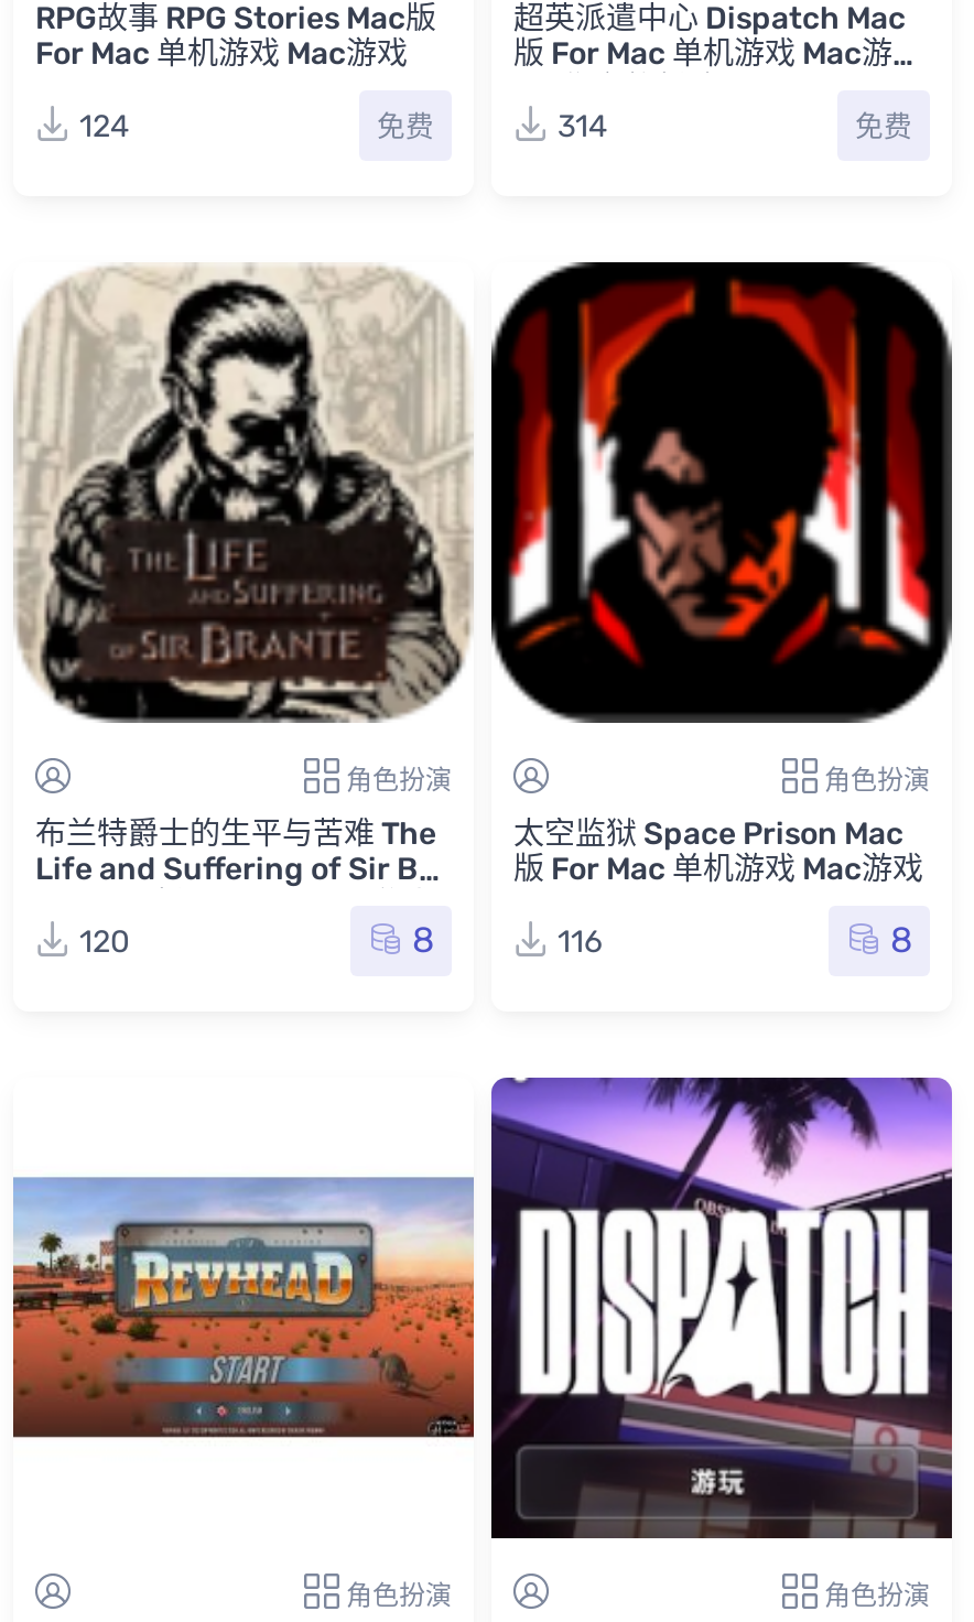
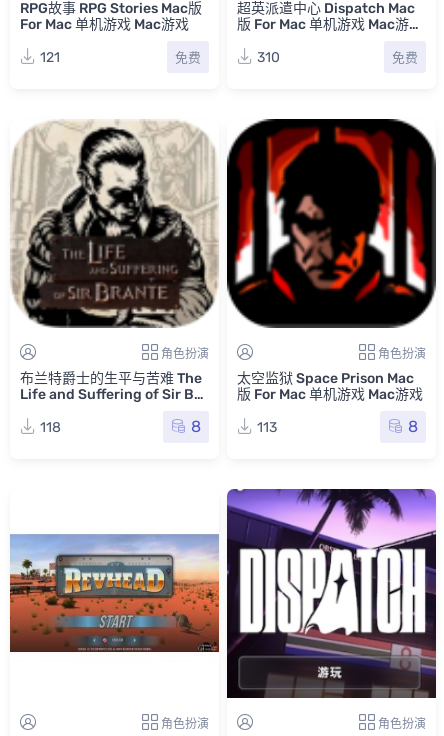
[79,108,130,145] 124 -> [40,49,60,66] 121
[558,108,608,145] 314 -> [257,49,280,66] 310
[79,923,130,961] 120 -> [40,419,61,436] 118
[558,923,602,961] 116 -> [257,419,277,436] 113

